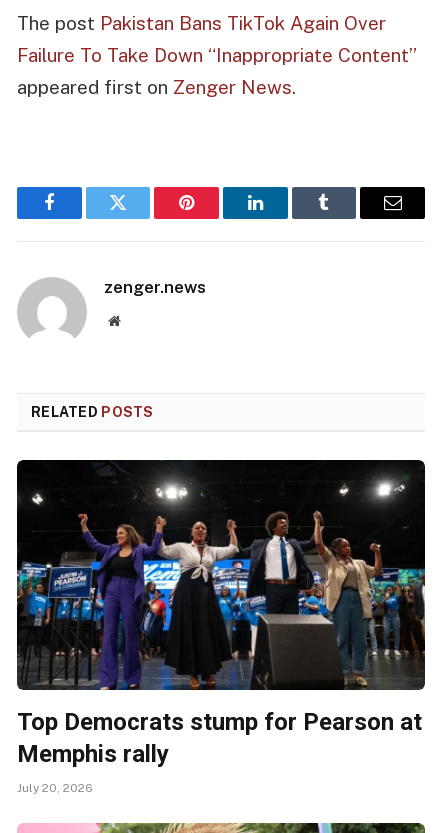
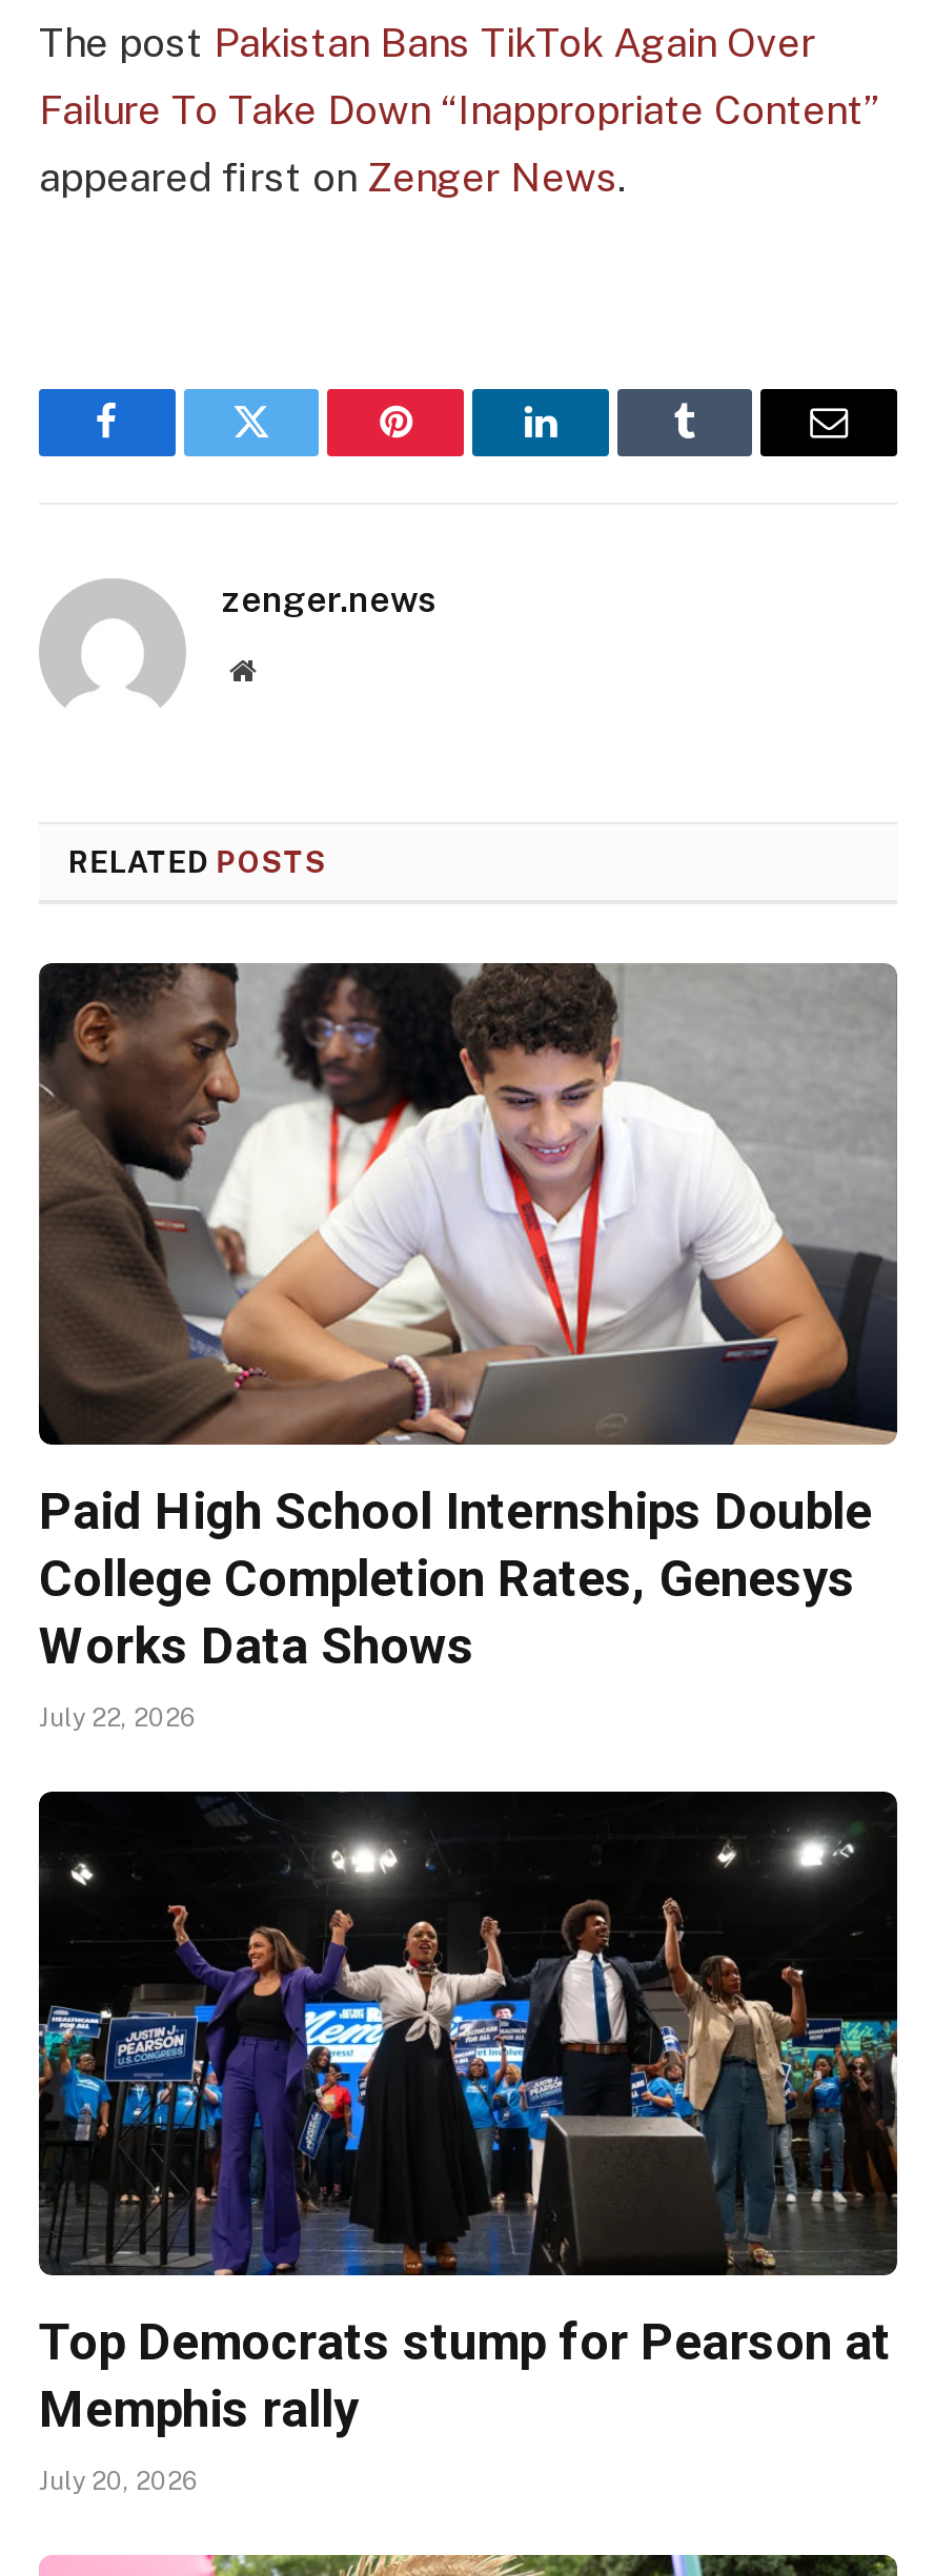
none -> [37,962,897,1733] [image] | Paid High School Internships Double | College Completion Rates, Genesys | Works Data Shows | July 22, 2026

